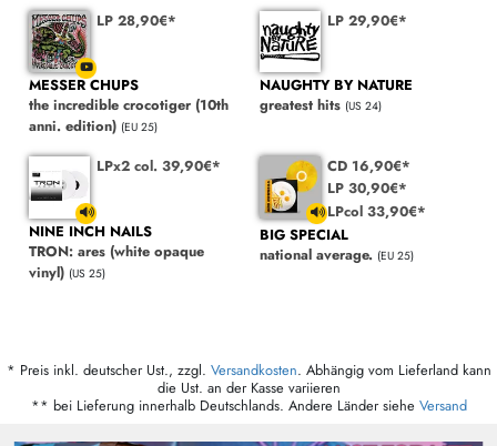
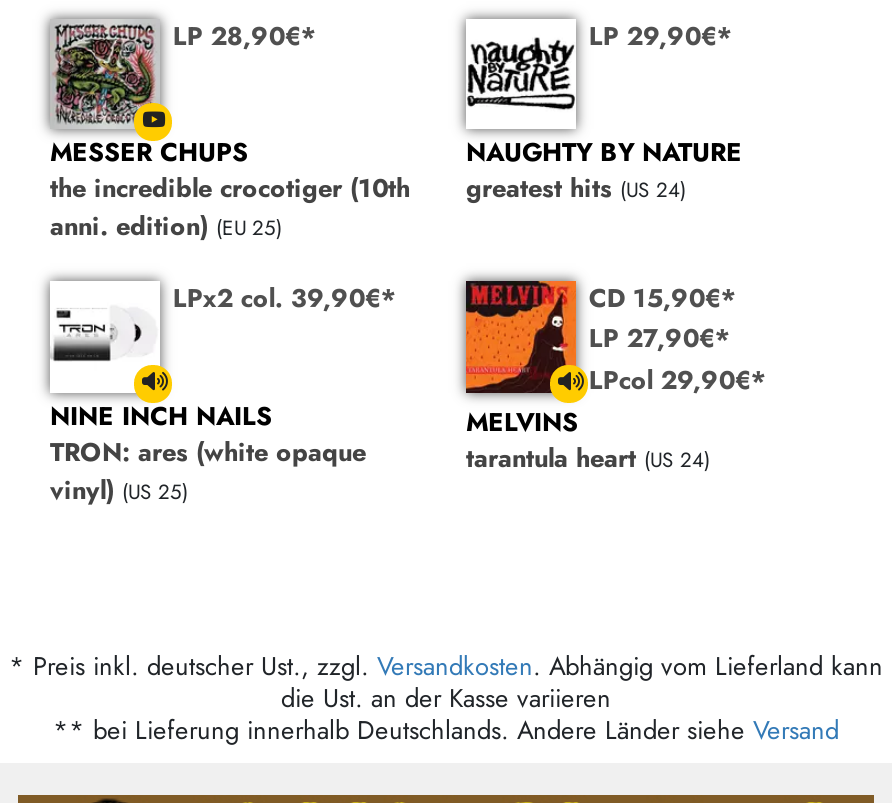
[260,155,426,265] [image] | CD 16,90€* | LP 30,90€* | LPcol 33,90€* | BIG SPECIAL | national average. (EU 25) -> [464,279,767,477] [image] | CD 15,90€* | LP 27,90€* | LPcol 29,90€* | MELVINS | tarantula heart (US 24)

